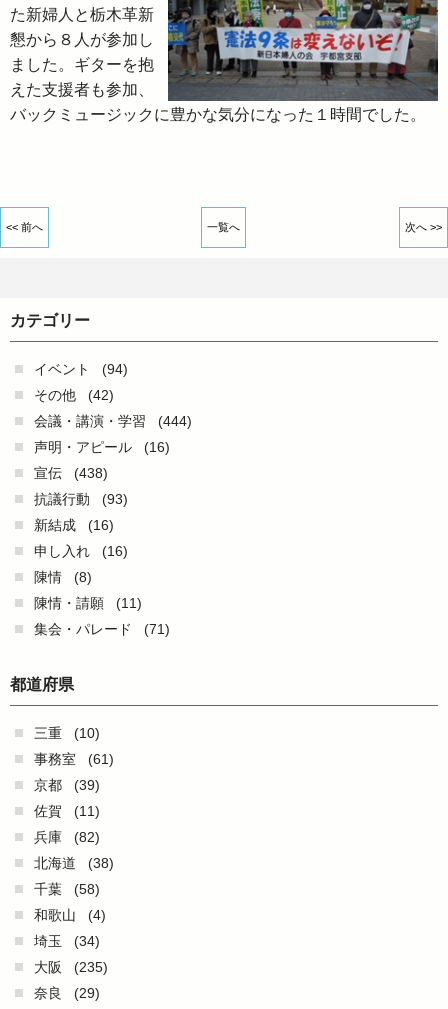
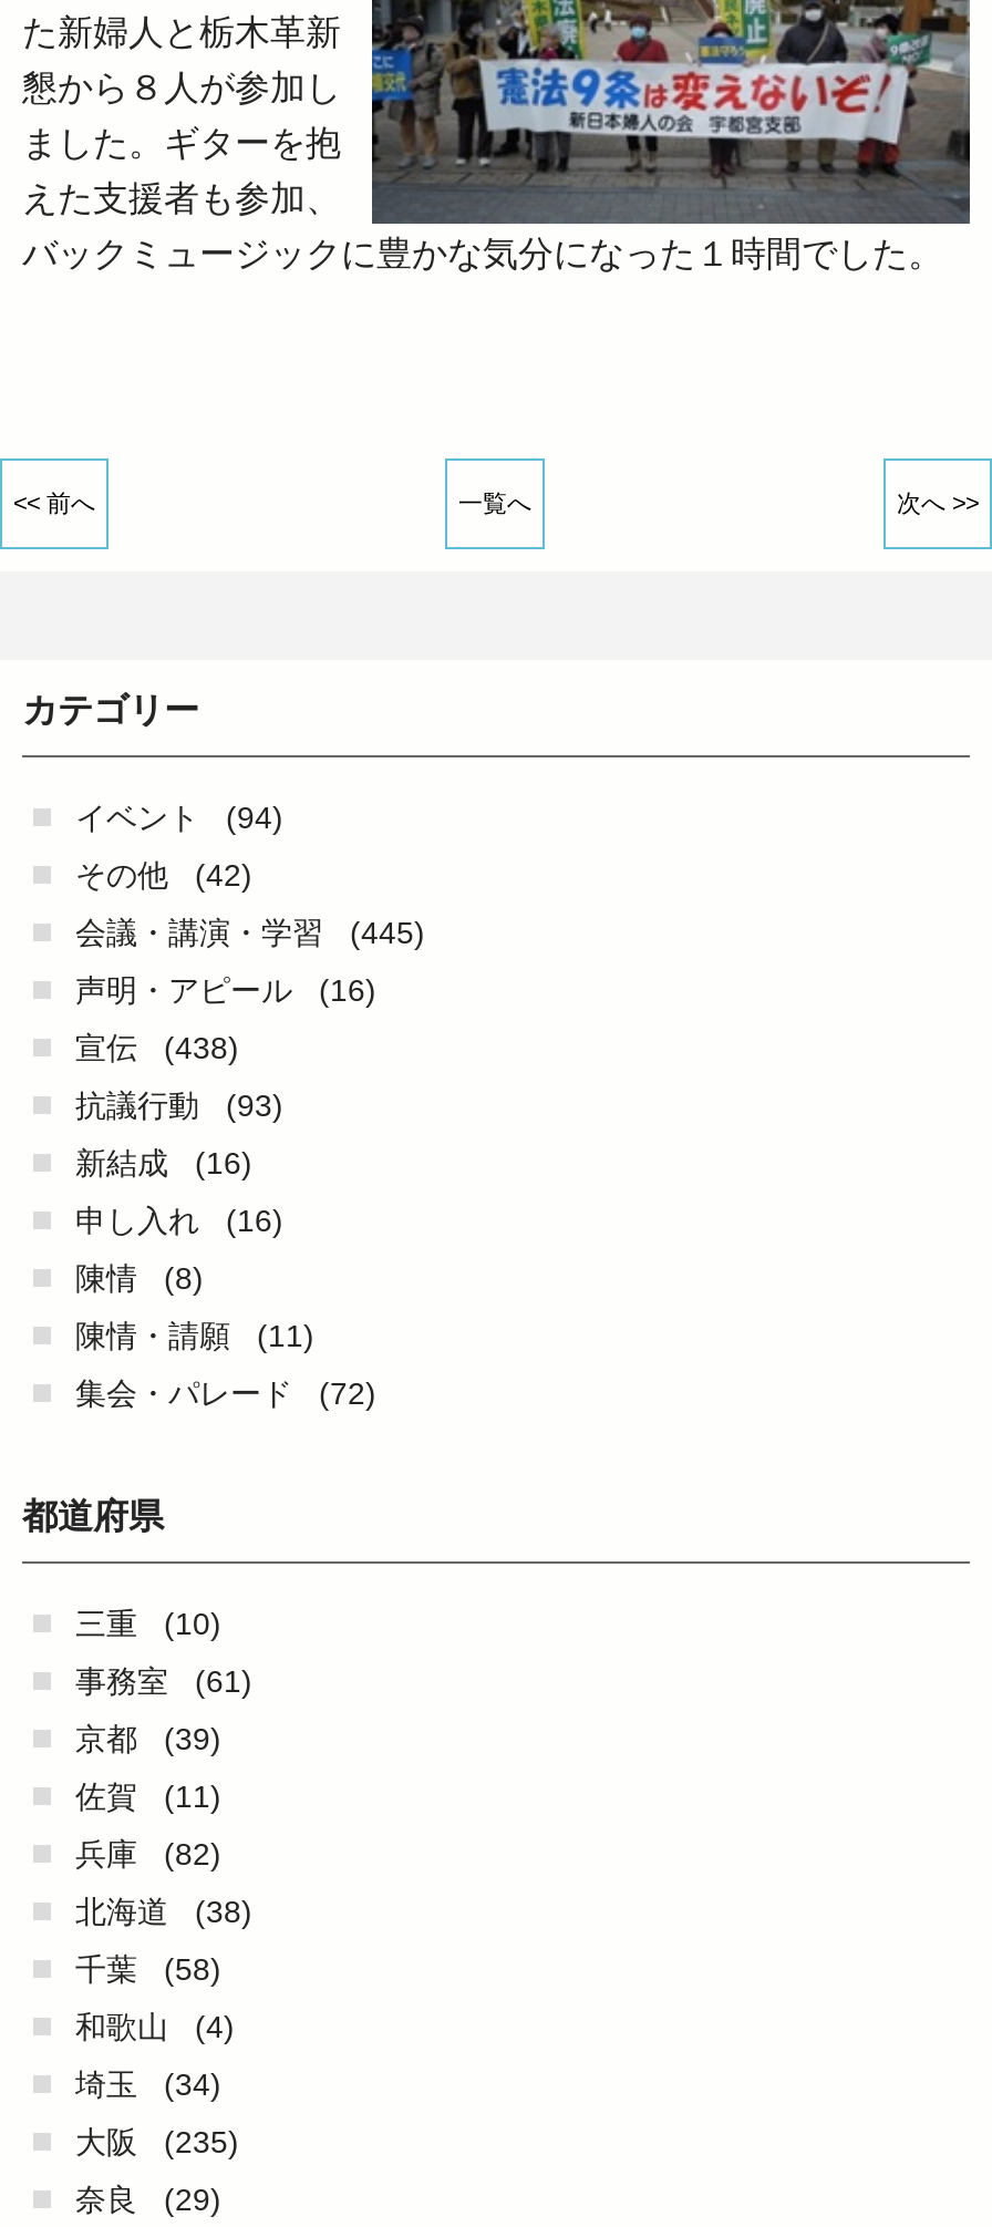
[34,413,192,429] 会議・講演・学習 (444) -> [75,915,425,950] 会議・講演・学習 (445)
[34,621,170,637] 集会・パレード (71) -> [75,1375,376,1411] 集会・パレード (72)

